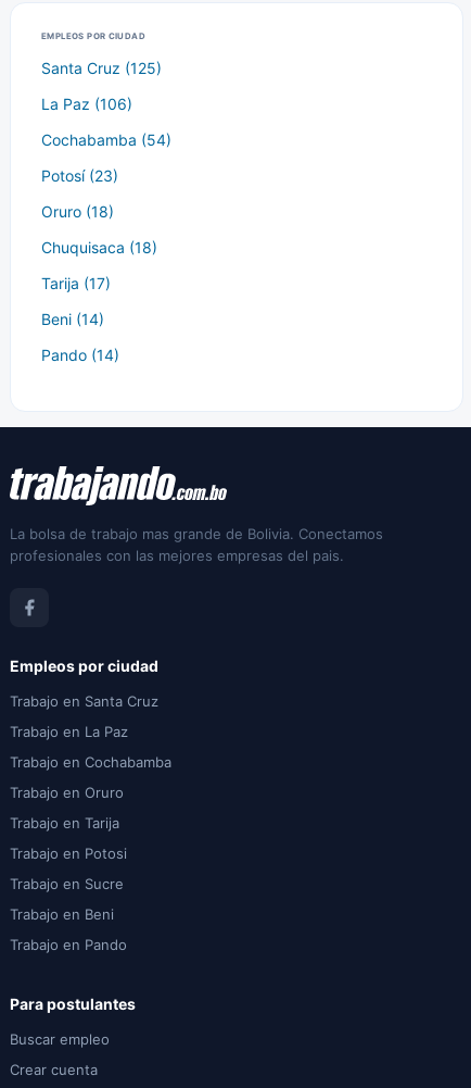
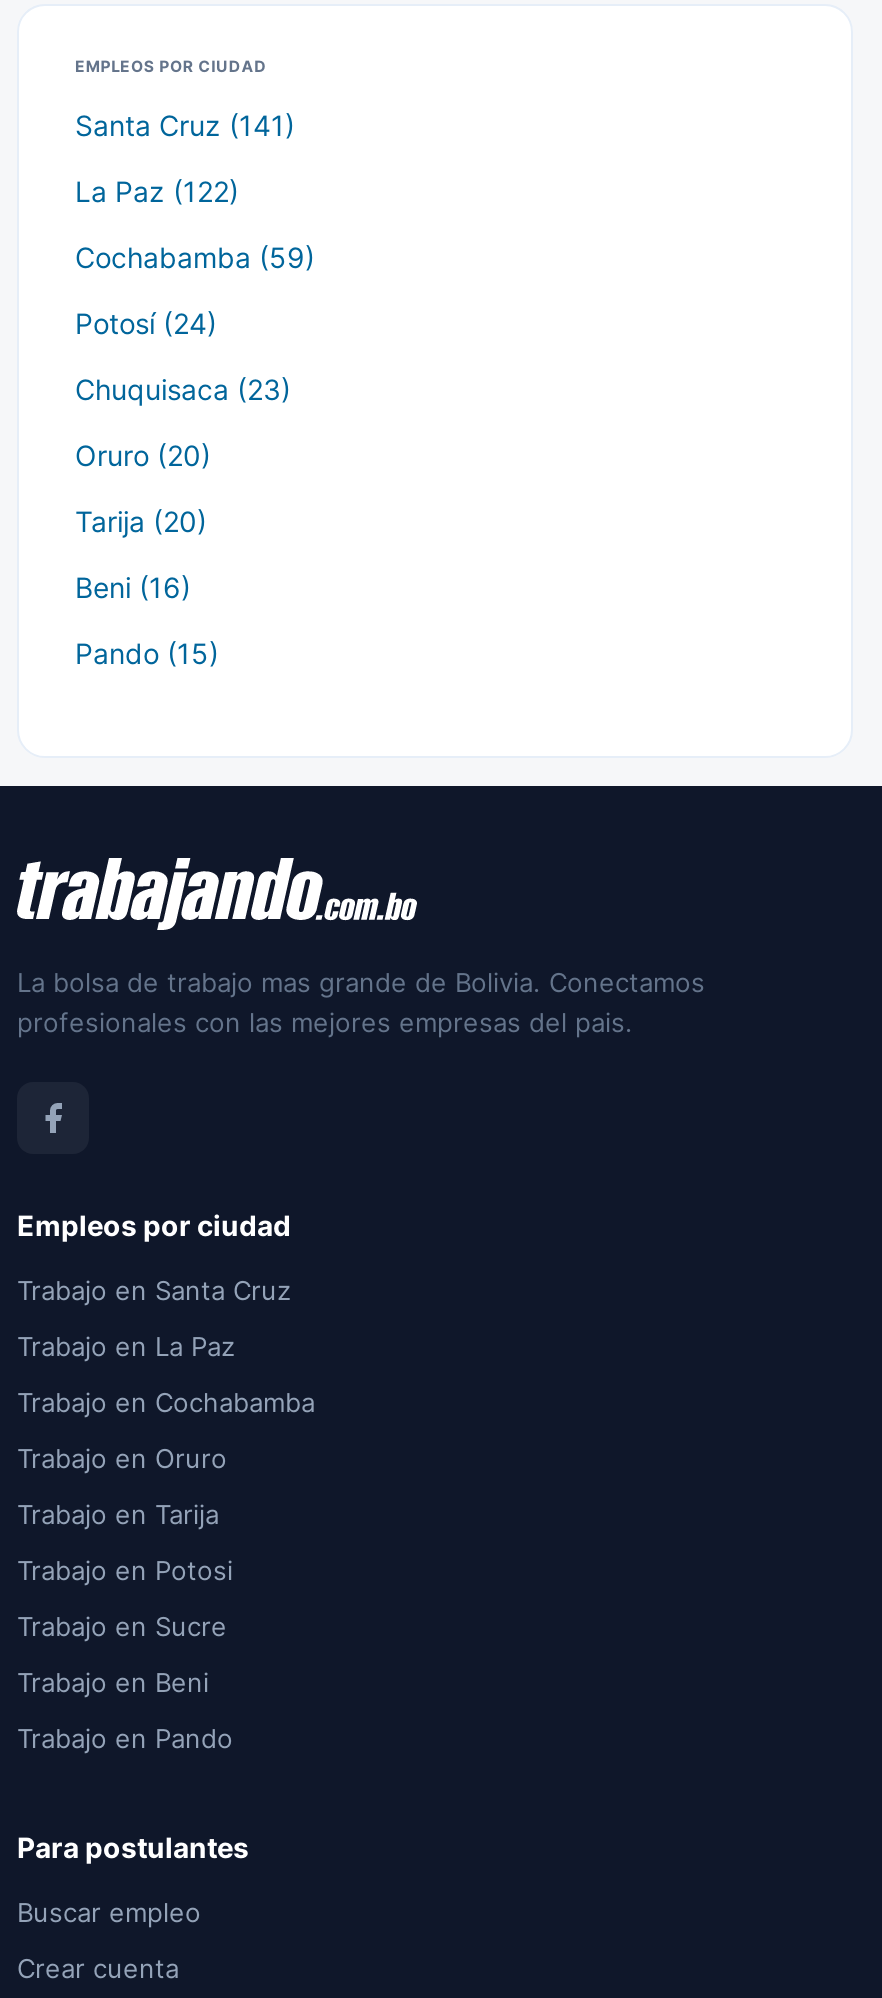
[41,59,162,77] Santa Cruz (125) -> [75,108,295,142] Santa Cruz (141)
[41,95,132,113] La Paz (106) -> [75,174,239,208] La Paz (122)
[41,130,171,149] Cochabamba (54) -> [75,240,315,274] Cochabamba (59)
[41,166,118,185] Potosí (23) -> [75,306,217,340] Potosí (24)
[41,202,114,221] Oruro (18) -> [75,372,291,406] Chuquisaca (23)
[41,238,157,257] Chuquisaca (18) -> [75,438,211,472] Oruro (20)
[41,274,111,292] Tarija (17) -> [75,504,207,538] Tarija (20)
[41,310,104,328] Beni (14) -> [75,570,191,604] Beni (16)
[41,346,119,364] Pando (14) -> [75,636,219,670] Pando (15)

